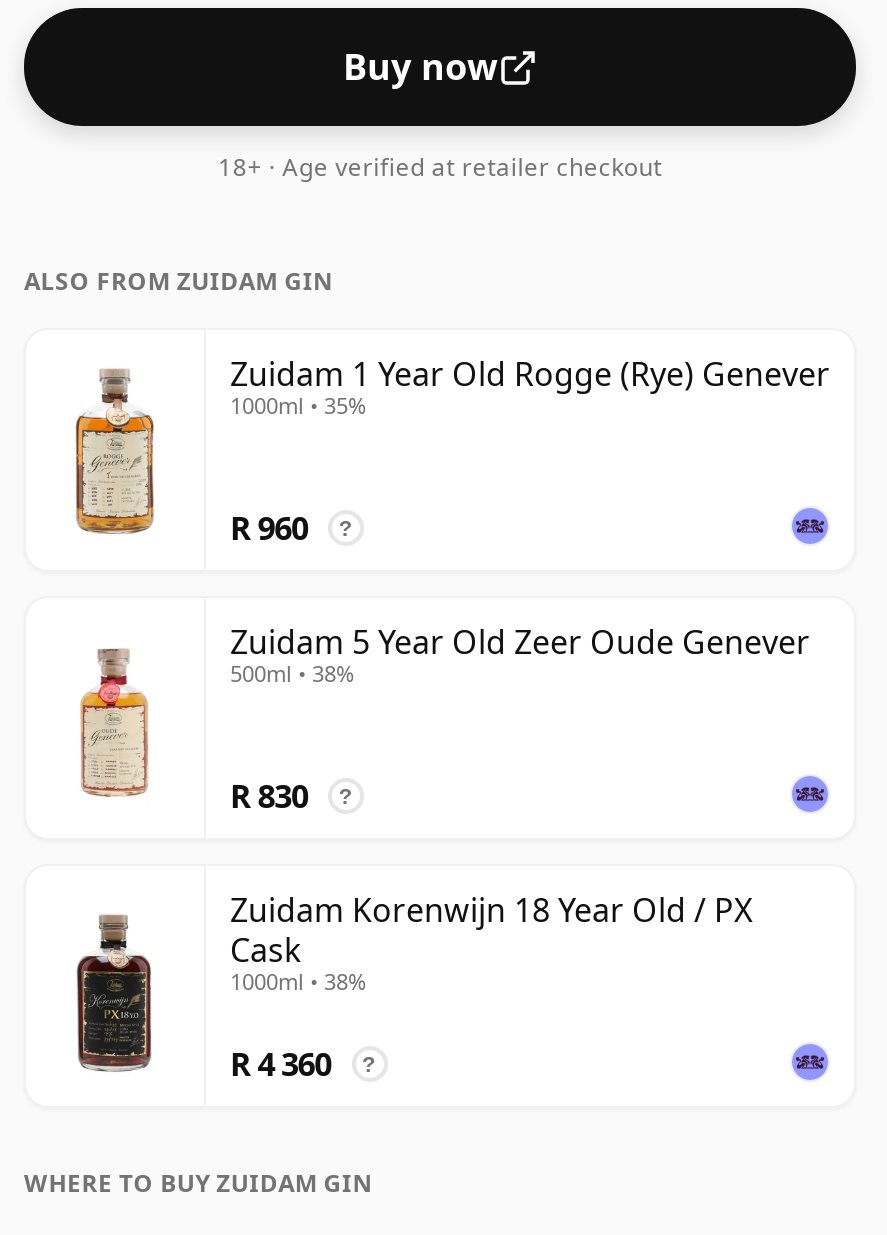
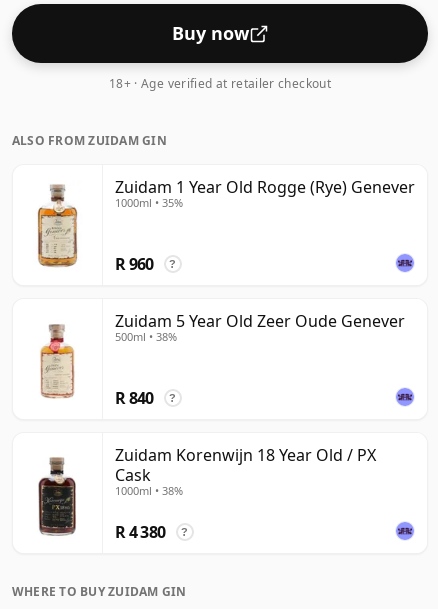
[230,774,308,818] R 830 -> [115,387,154,409] R 840
[230,1042,331,1086] R 4 360 -> [115,521,165,543] R 4 380

